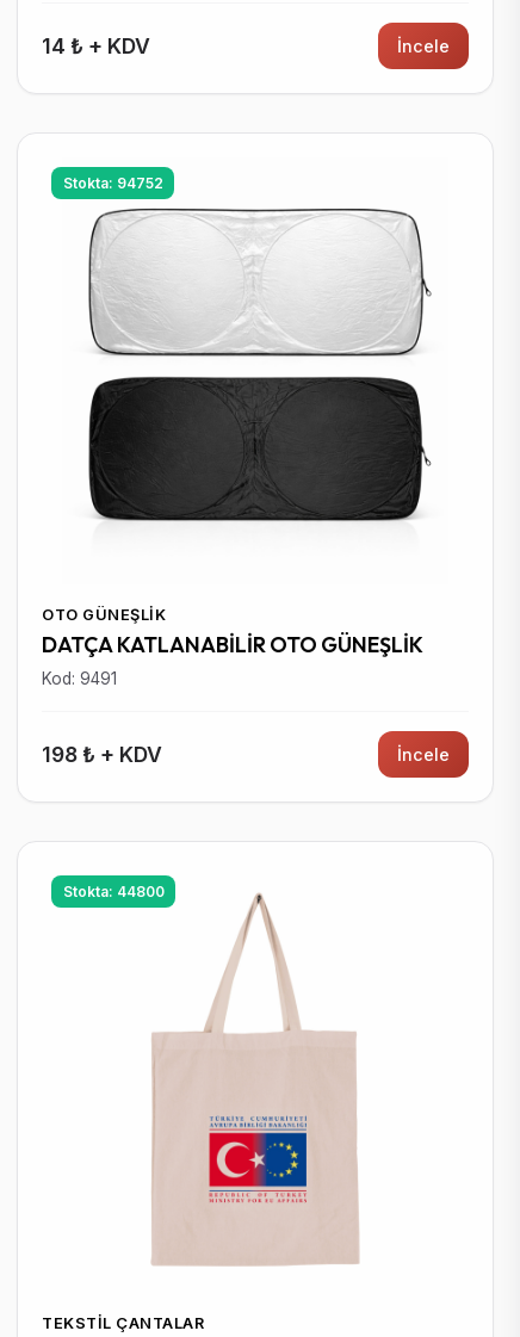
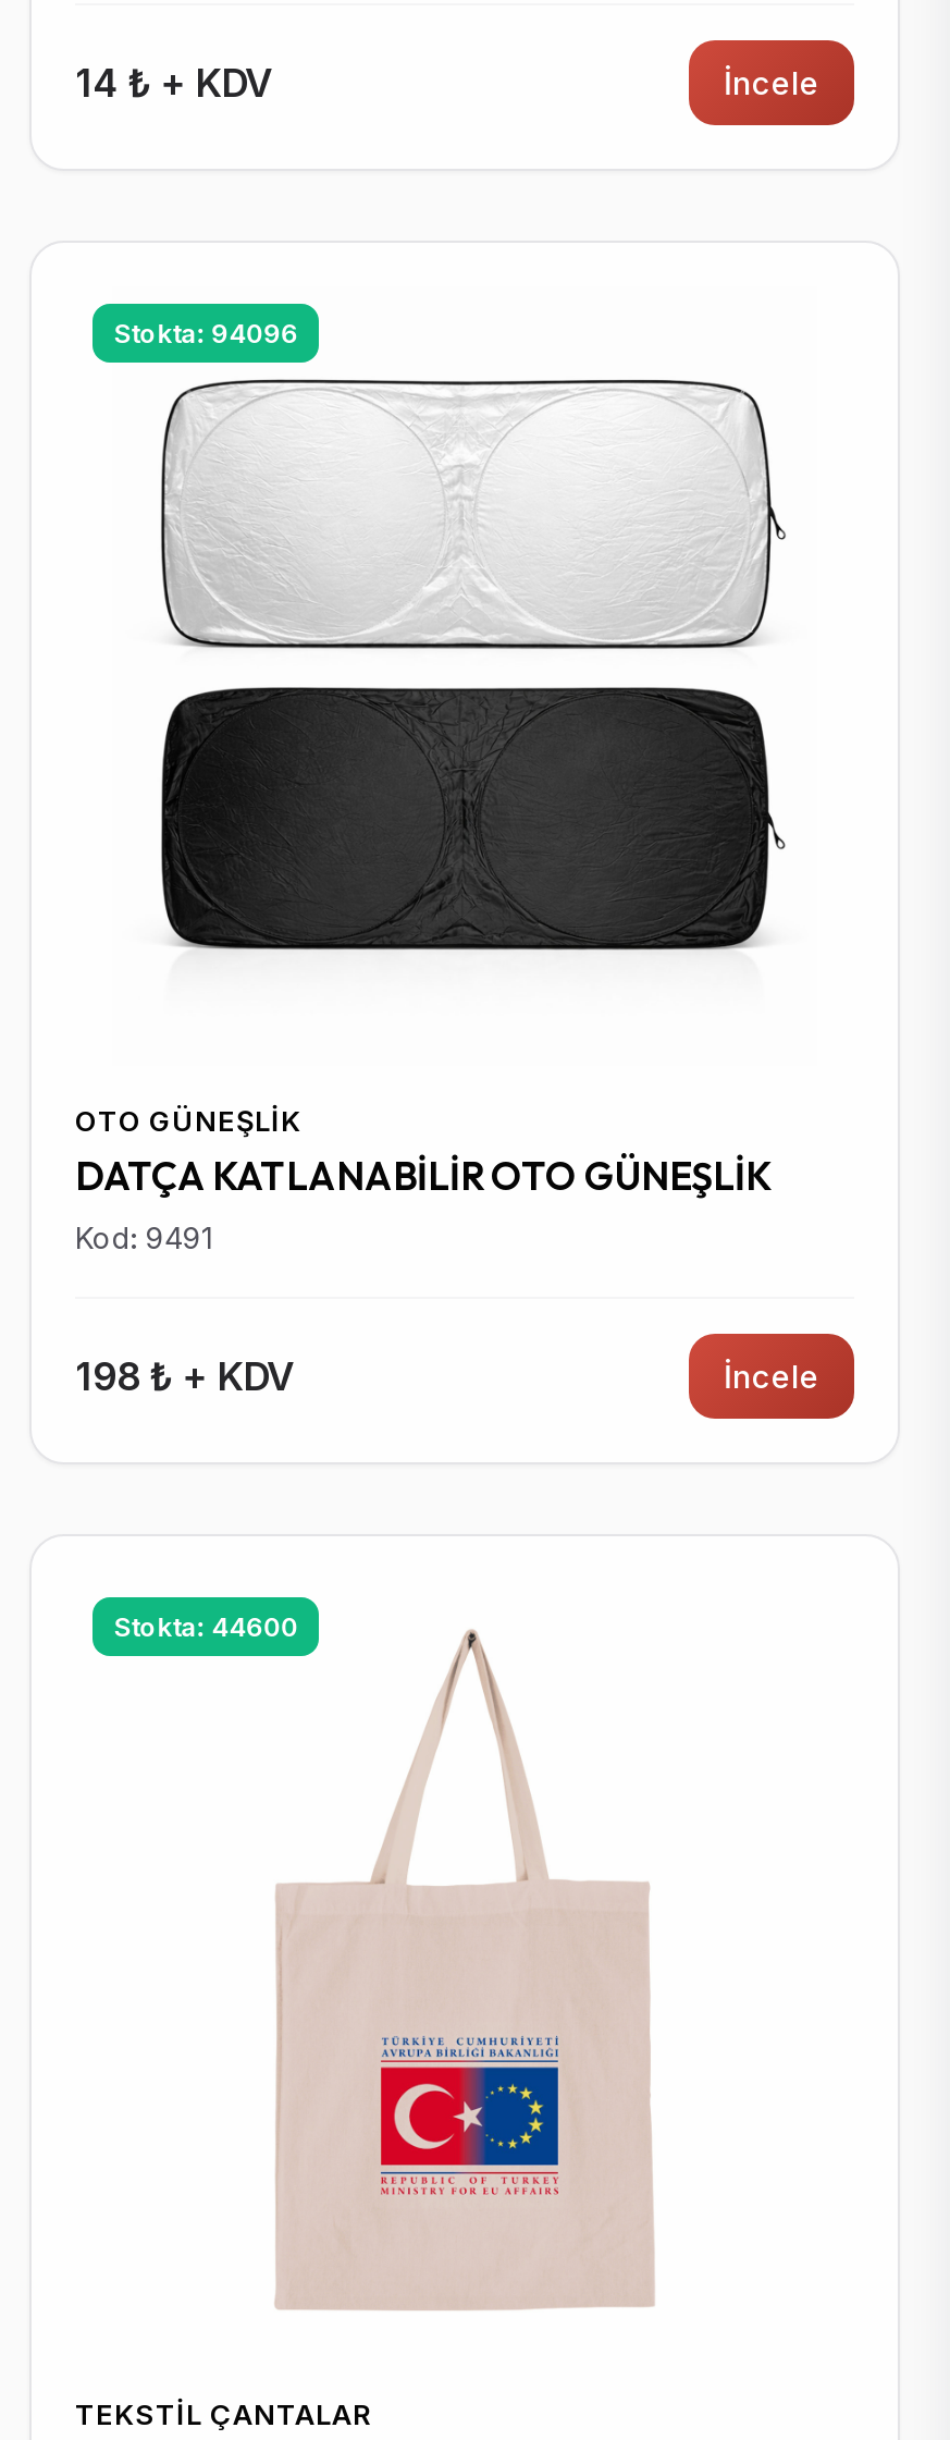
[63,174,163,192] Stokta: 94752 -> [113,317,298,350] Stokta: 94096
[63,883,164,901] Stokta: 44800 -> [113,1611,298,1643] Stokta: 44600

